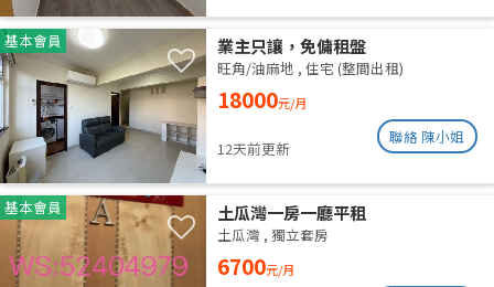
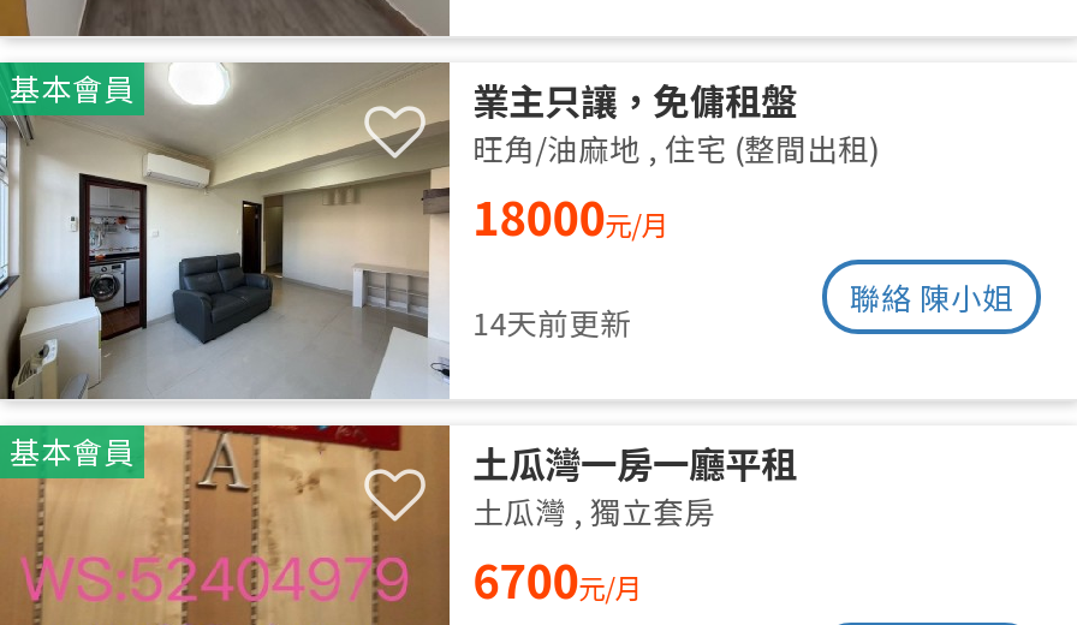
[217,137,290,158] 12天前更新 -> [473,298,632,344] 14天前更新

